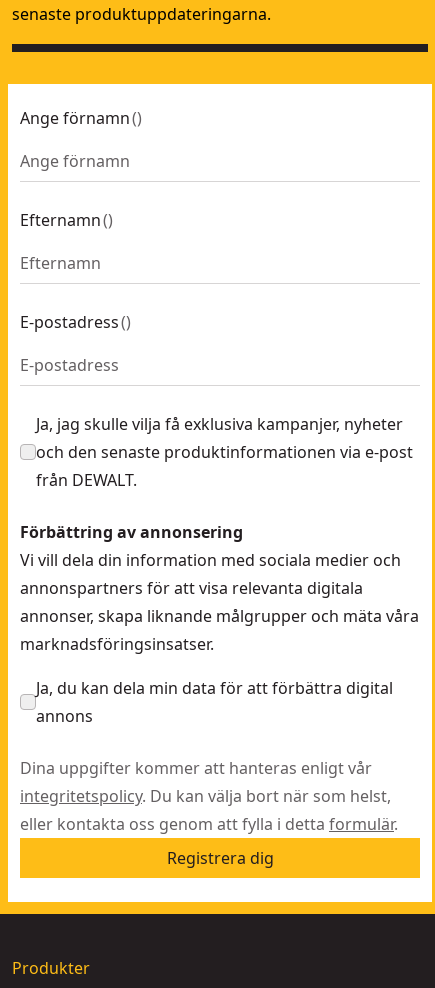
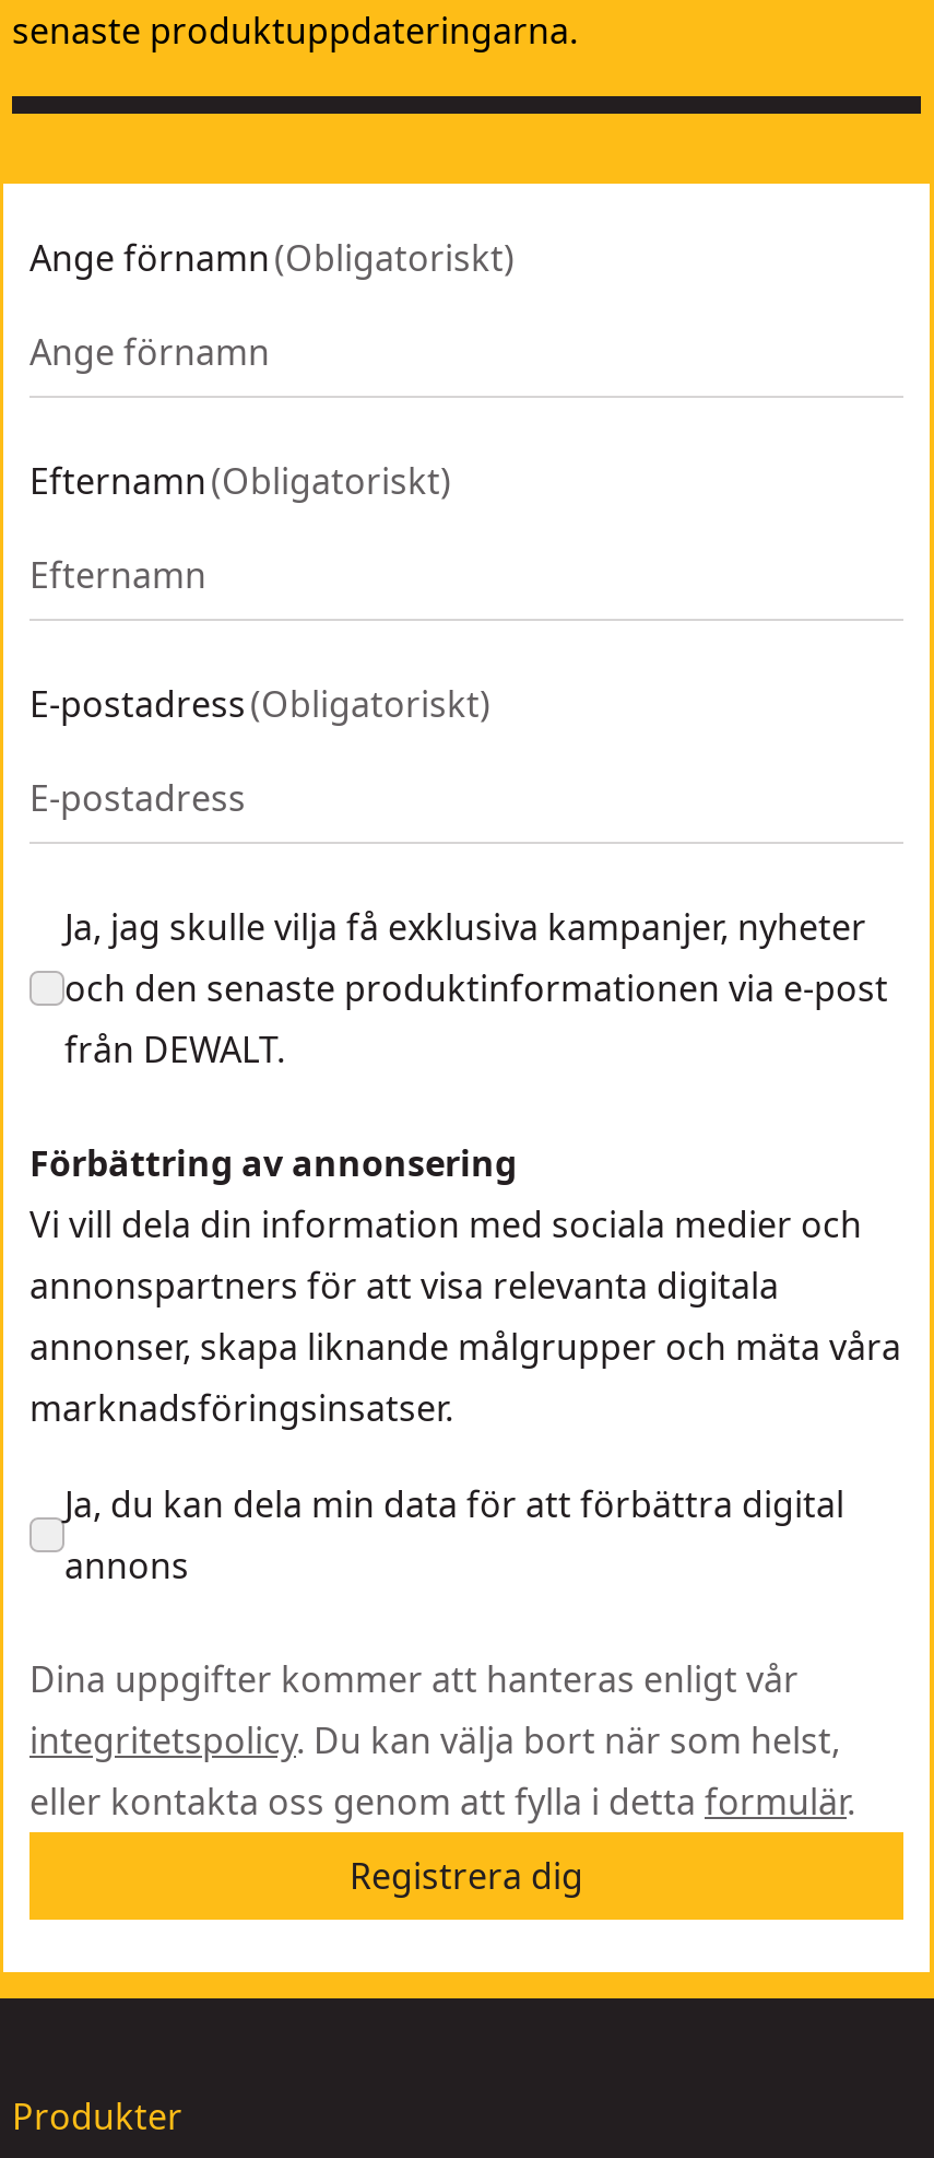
[20,107,142,129] Ange förnamn () -> [29,234,515,282] Ange förnamn (Obligatoriskt)
[20,209,113,231] Efternamn () -> [29,457,451,505] Efternamn (Obligatoriskt)
[20,311,131,333] E-postadress () -> [29,680,490,728] E-postadress (Obligatoriskt)

